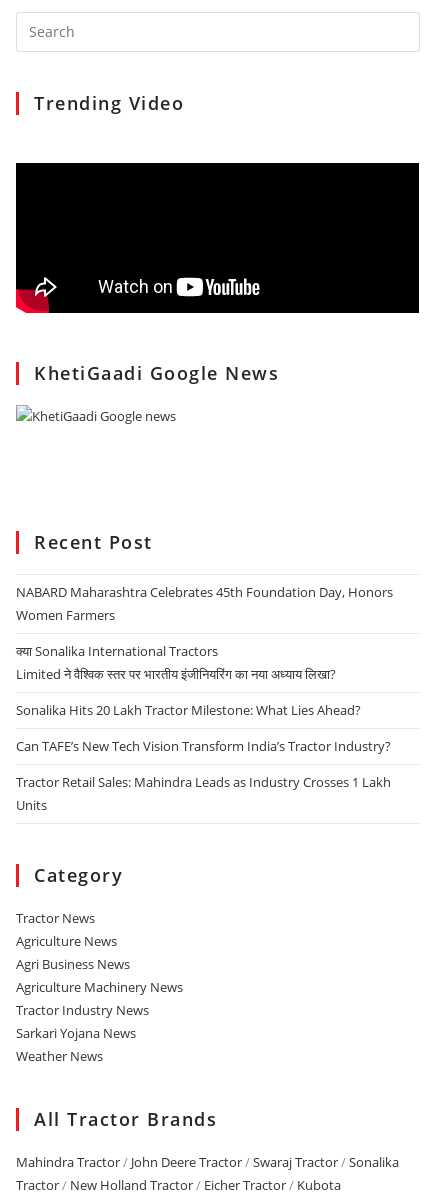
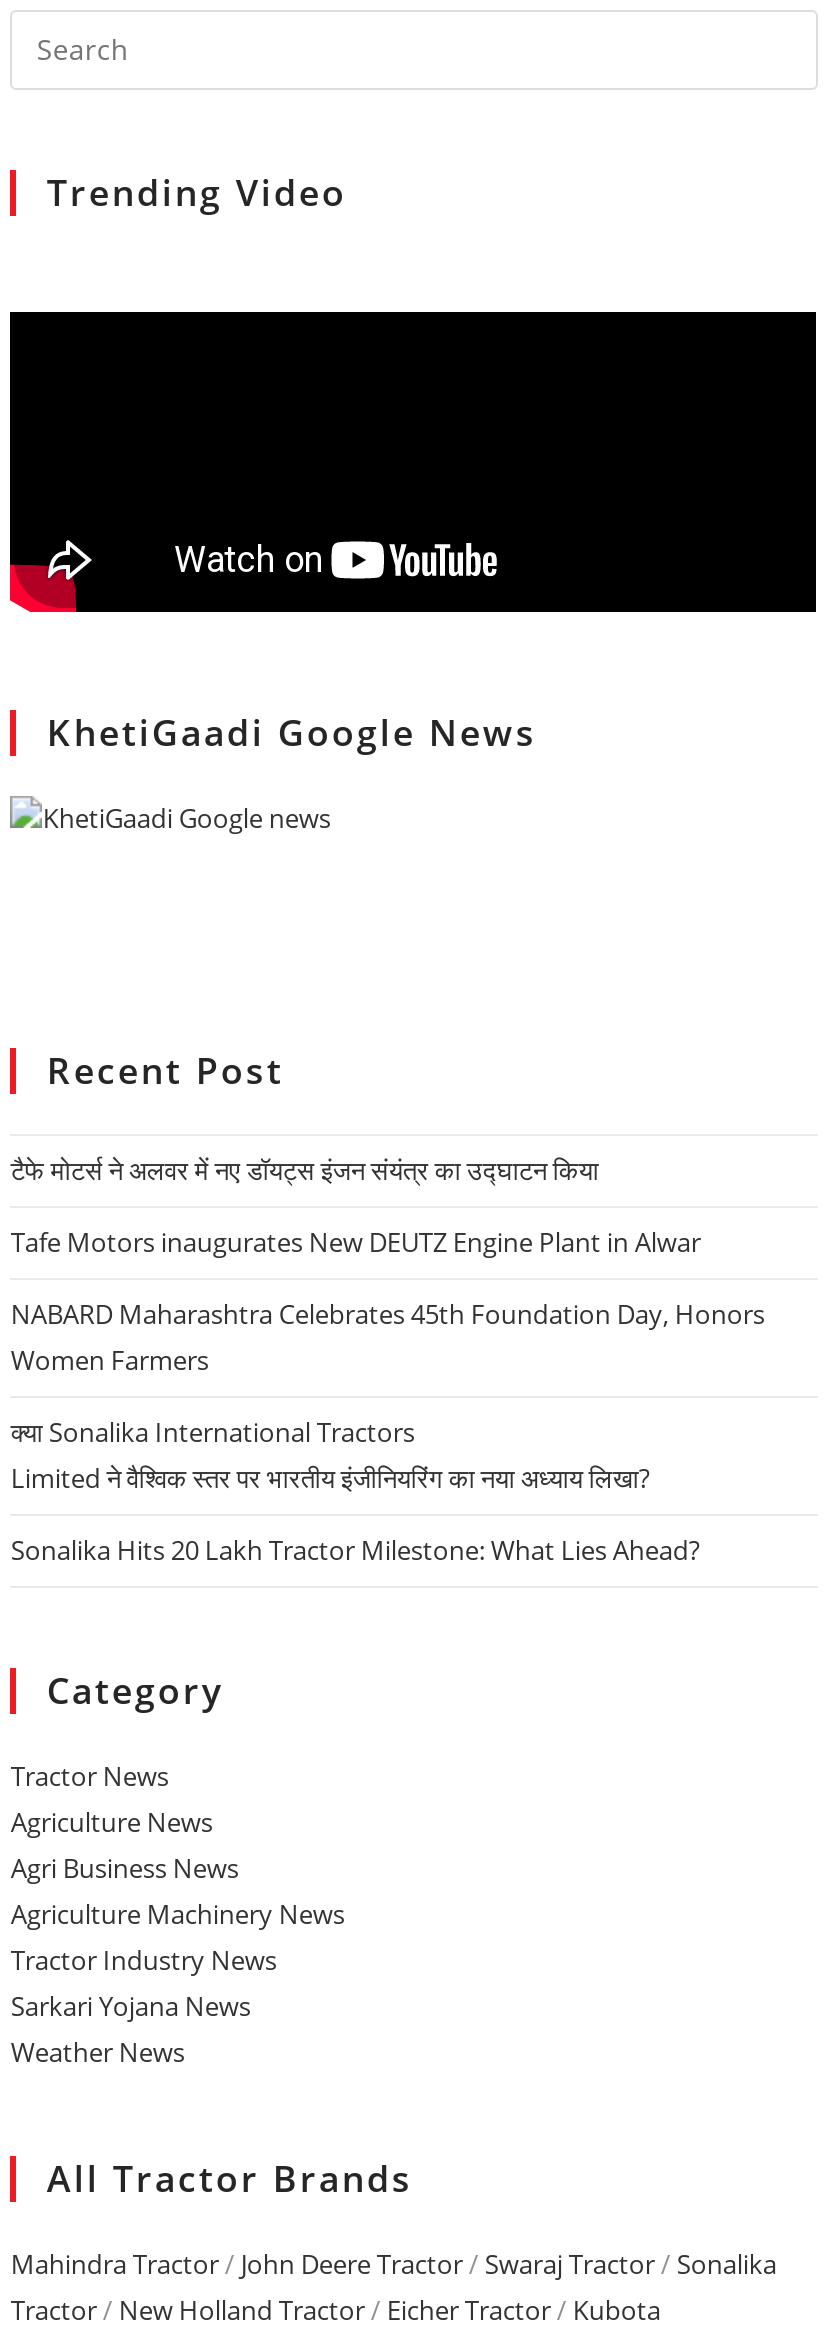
none -> [11,1151,707,1259] टैफे मोटर्स ने अलवर में नए डॉयट्स इंजन संयंत्र का उद्घाटन किया | Tafe Motors inaugurates New DEUTZ Engine Plant in Alwar
moved [16,582,393,718] -> [11,1295,765,1567]: NABARD Maharashtra Celebrates 45th Foundation Day, Honors | Women Farmers | क्या Sonalika International Tractors | Limited ने वैश्विक स्तर पर भारतीय इंजीनियरिंग का नया अध्याय लिखा? | Sonalika Hits 20 Lakh Tractor Milestone: What Lies Ahead?
[16,736,391,813] Can TAFE’s New Tech Vision Transform India’s Tractor Industry? | Tractor Retail Sales: Mahindra Leads as Industry Crosses 1 Lakh | Units -> none

